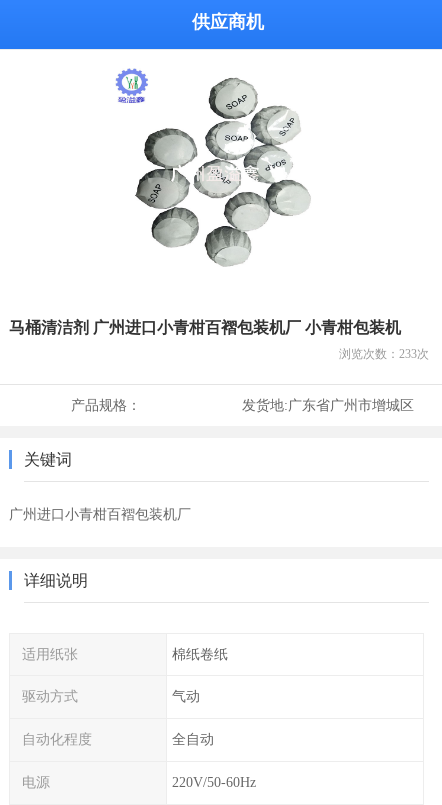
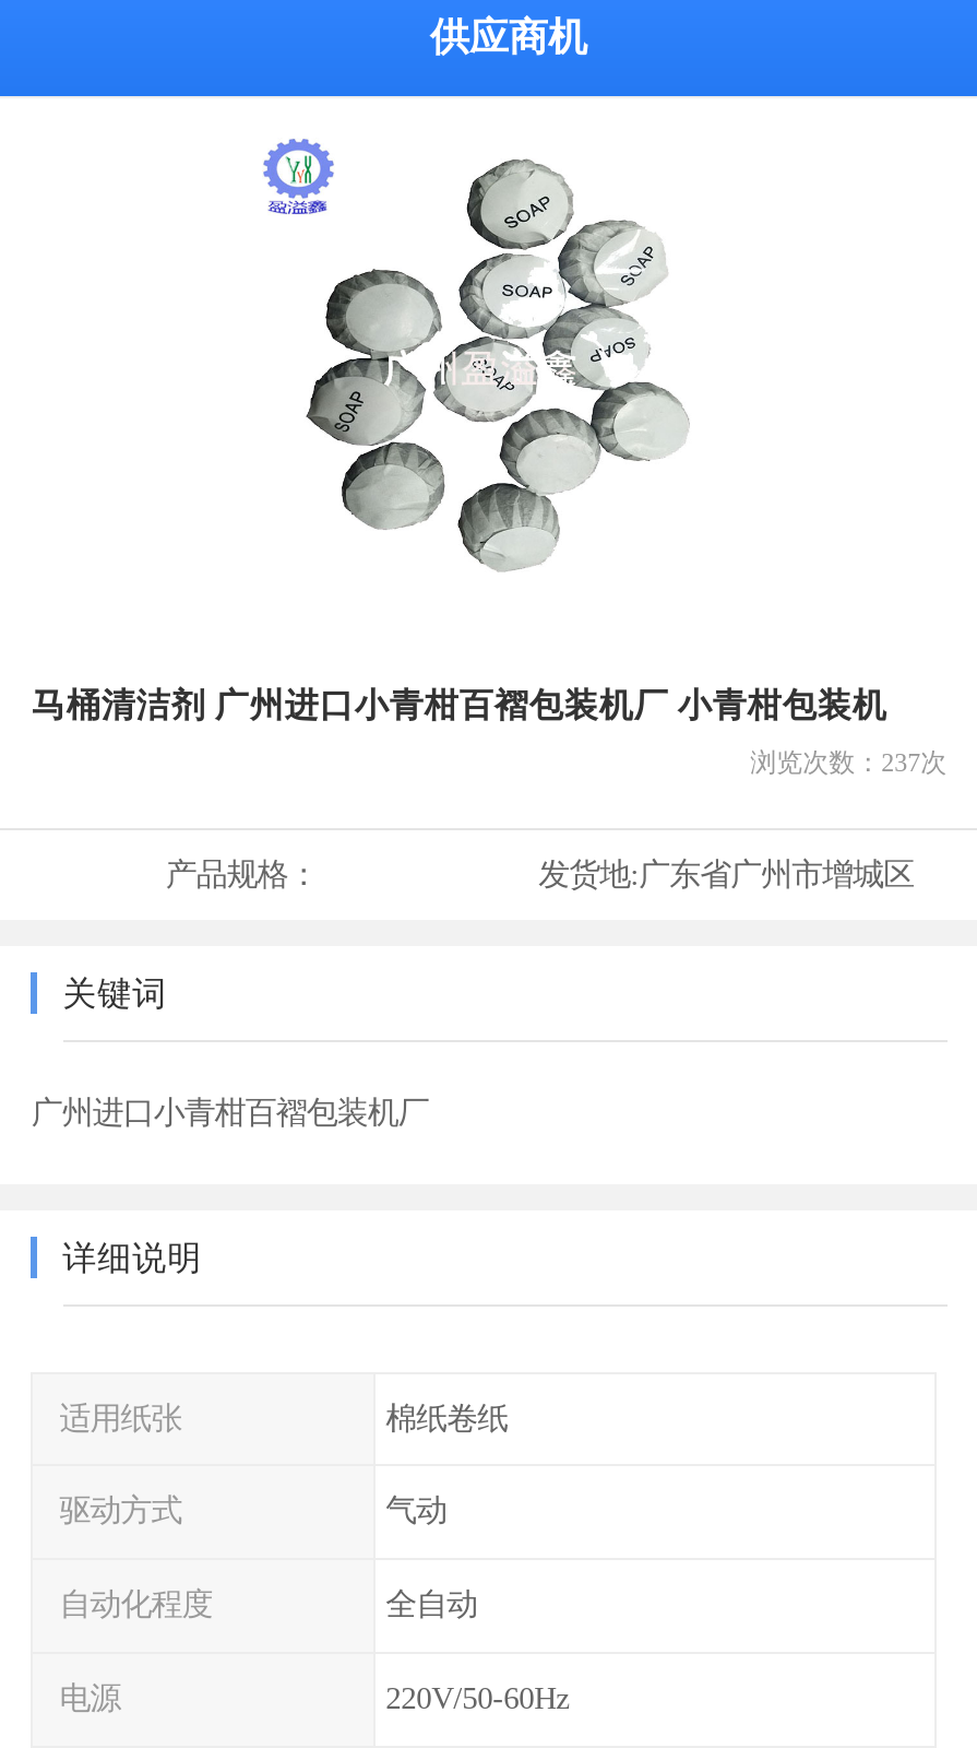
[339,347,429,361] 浏览次数：233次 -> [750,746,947,777] 浏览次数：237次

